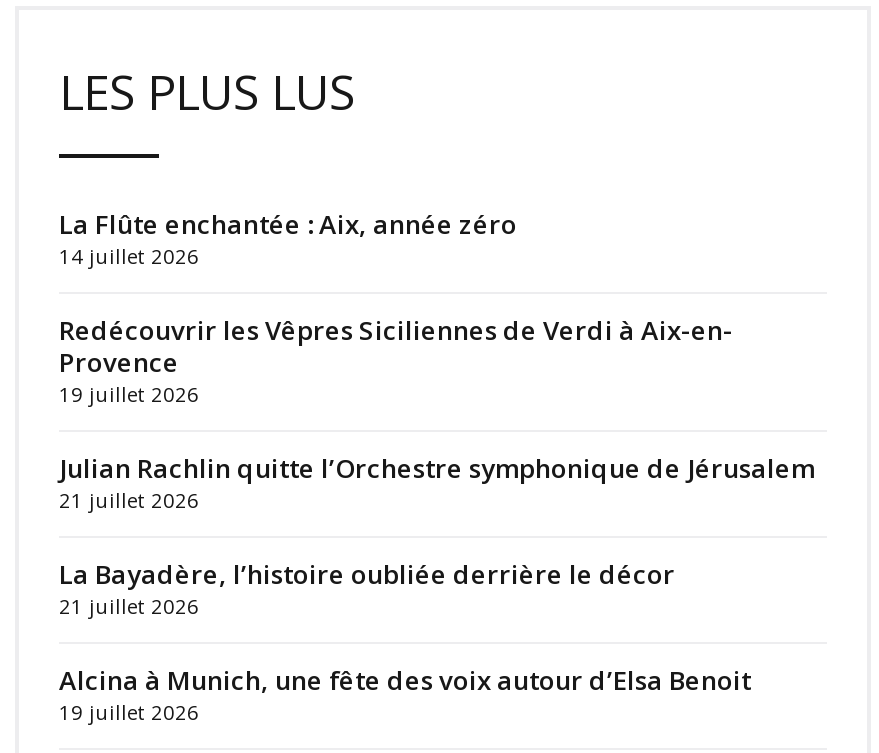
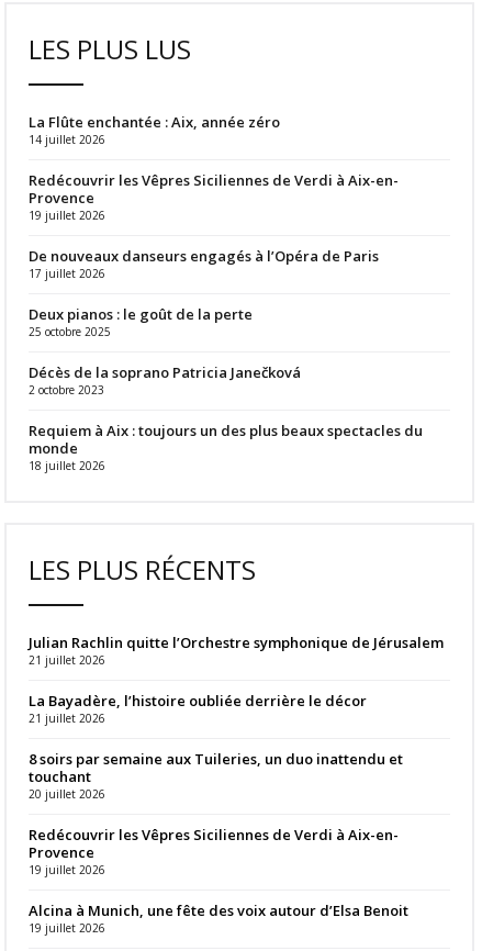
none -> [29,246,423,588] De nouveaux danseurs engagés à l’Opéra de Paris | 17 juillet 2026 | Deux pianos : le goût de la perte | 25 octobre 2025 | Décès de la soprano Patricia Janečková | 2 octobre 2023 | Requiem à Aix : toujours un des plus beaux spectacles du | monde | 18 juillet 2026 | LES PLUS RÉCENTS
none -> [29,749,403,877] 8 soirs par semaine aux Tuileries, un duo inattendu et | touchant | 20 juillet 2026 | Redécouvrir les Vêpres Siciliennes de Verdi à Aix-en- | Provence | 19 juillet 2026

